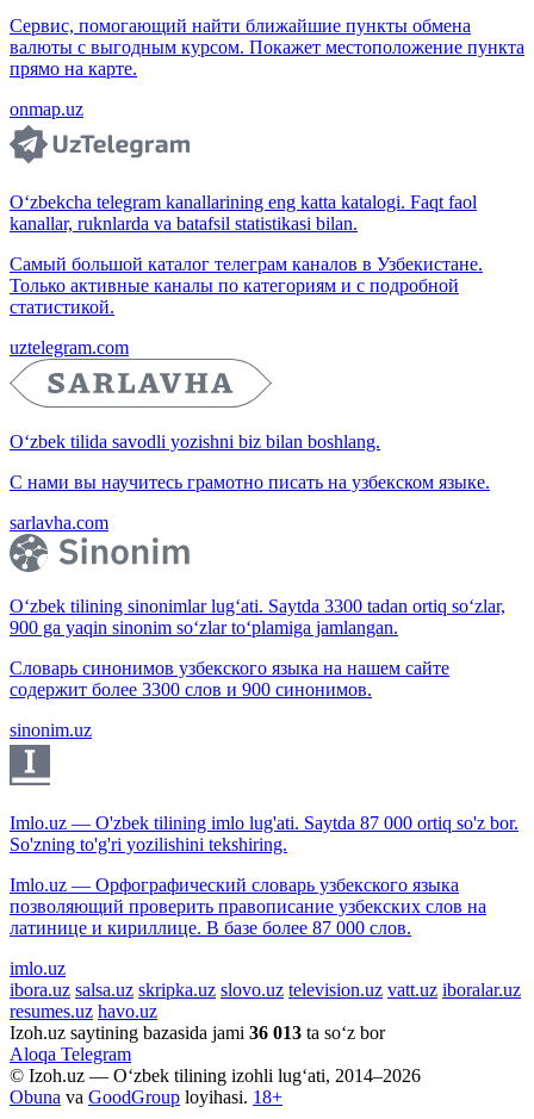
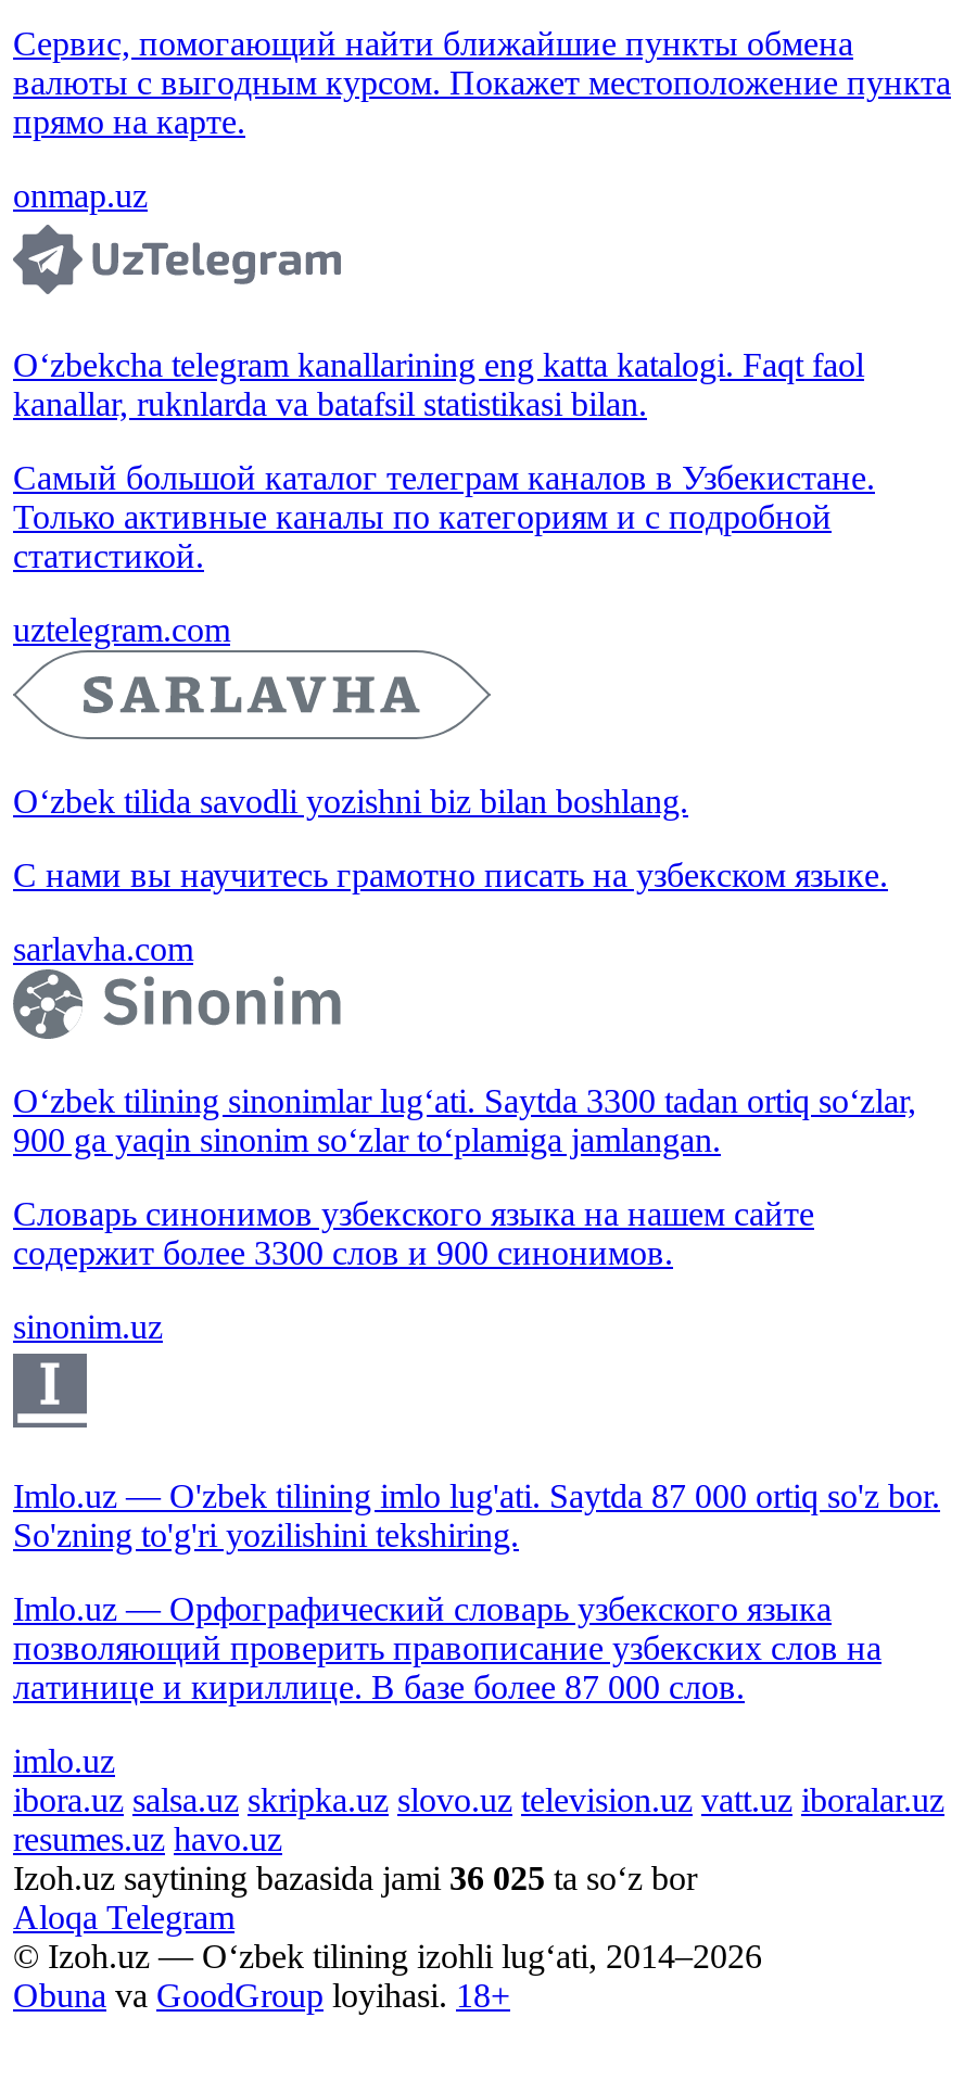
[10,1022,385,1042] Izoh.uz saytining bazasida jami 36 013 ta so‘z bor -> [13,1859,697,1896] Izoh.uz saytining bazasida jami 36 025 ta so‘z bor

